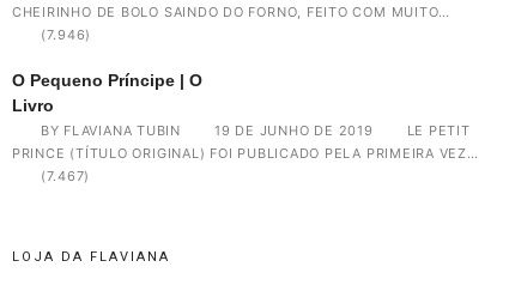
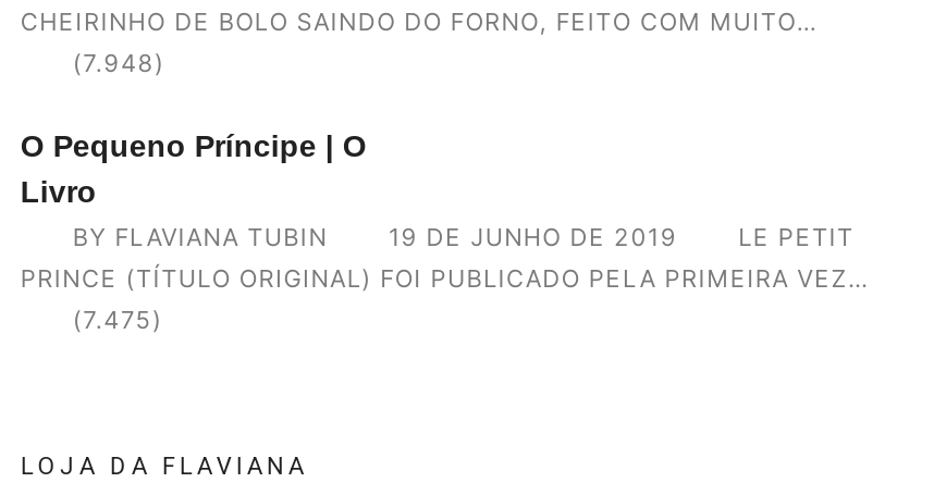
[41,27,91,43] (7.946) -> [73,48,165,79] (7.948)
[41,168,90,185] (7.467) -> [73,305,163,336] (7.475)

